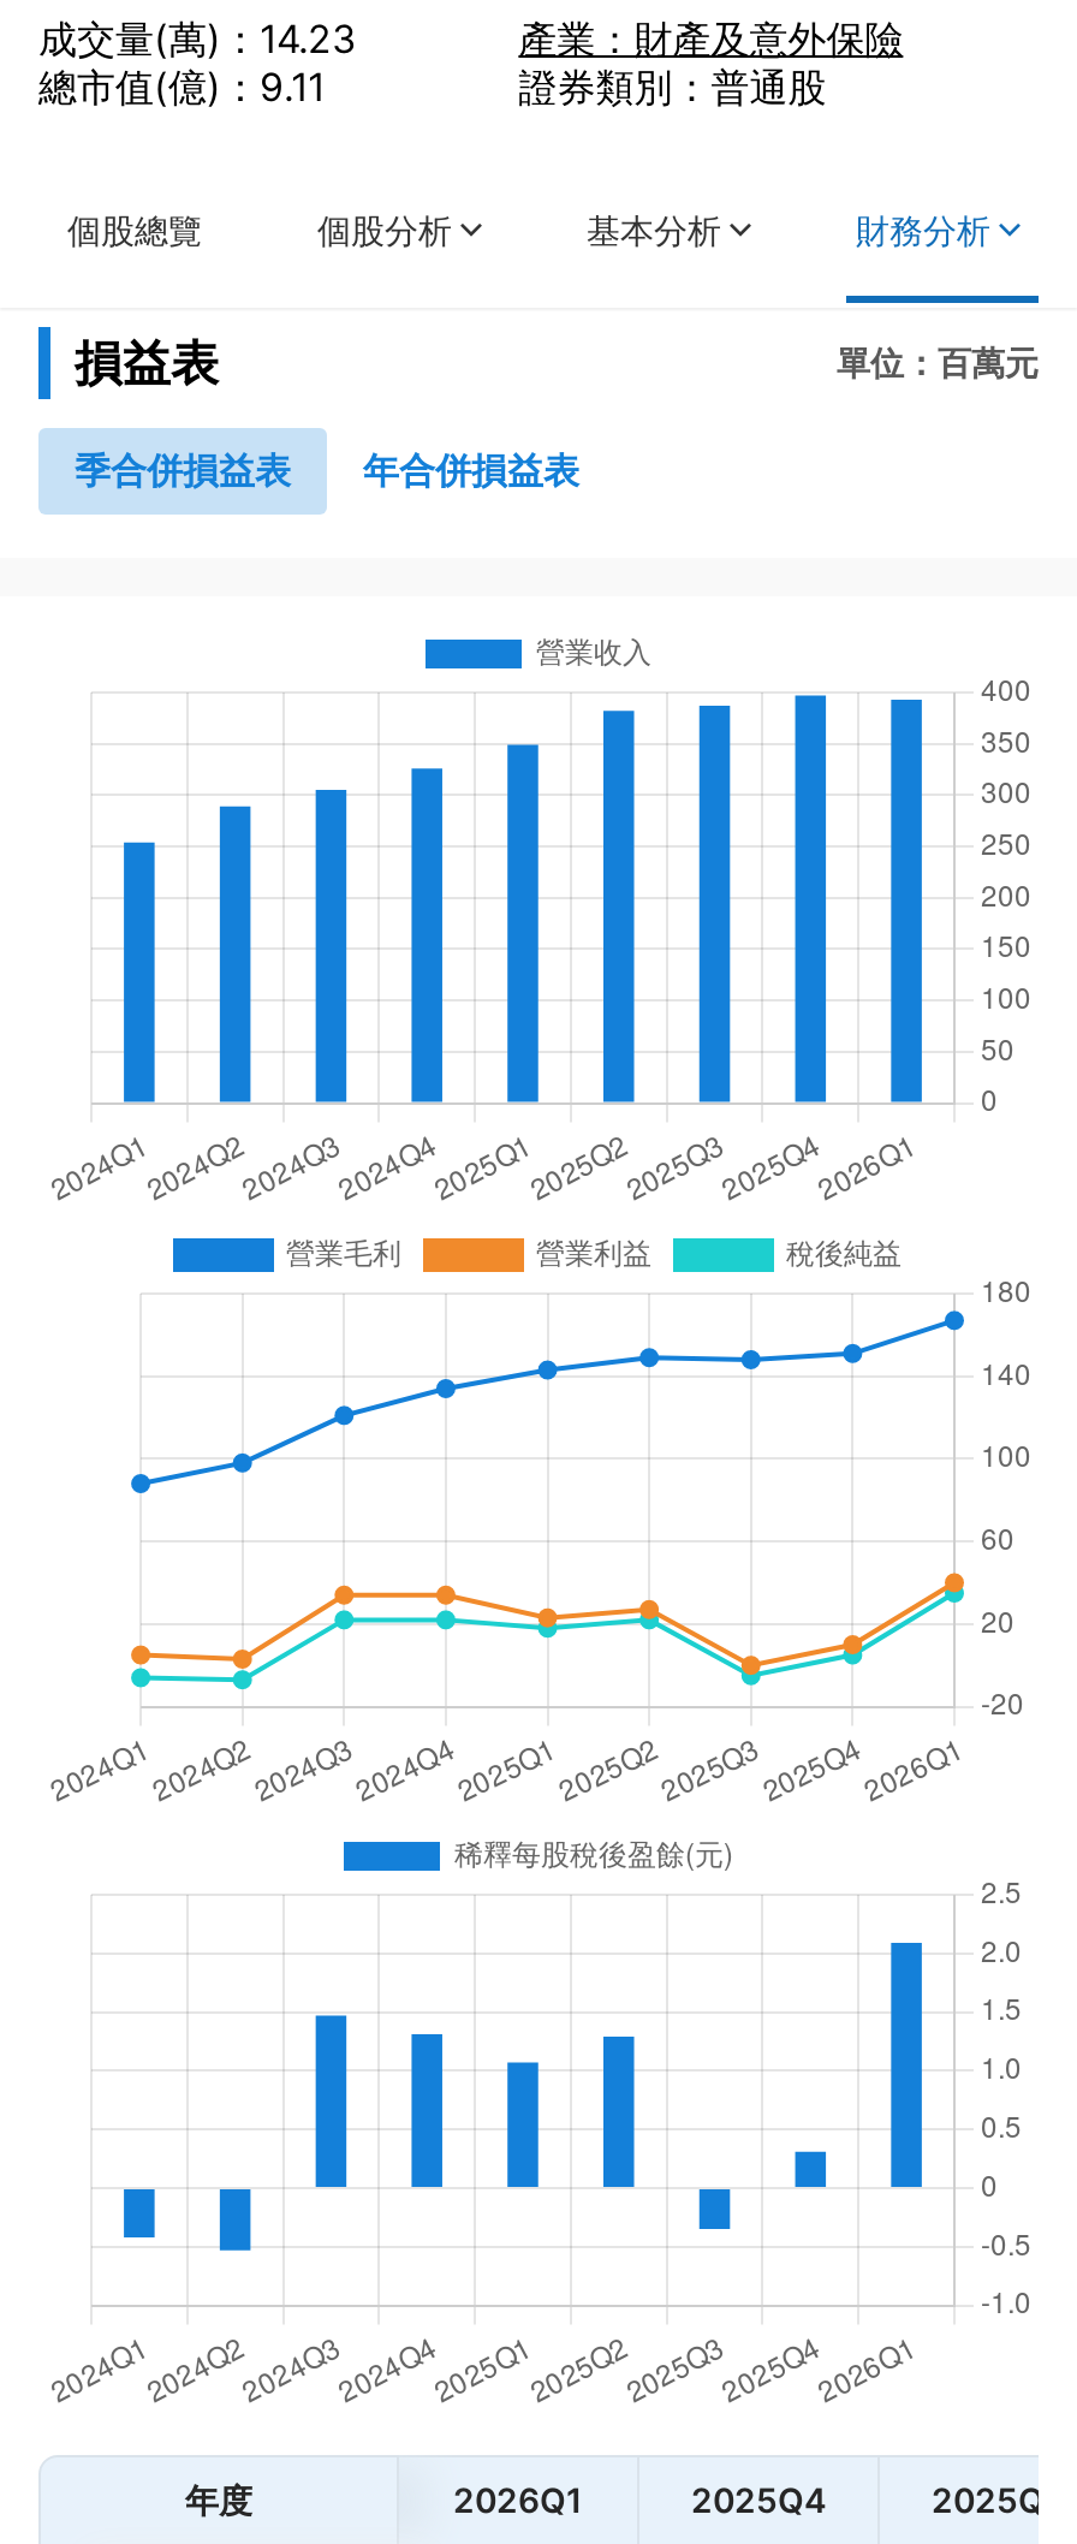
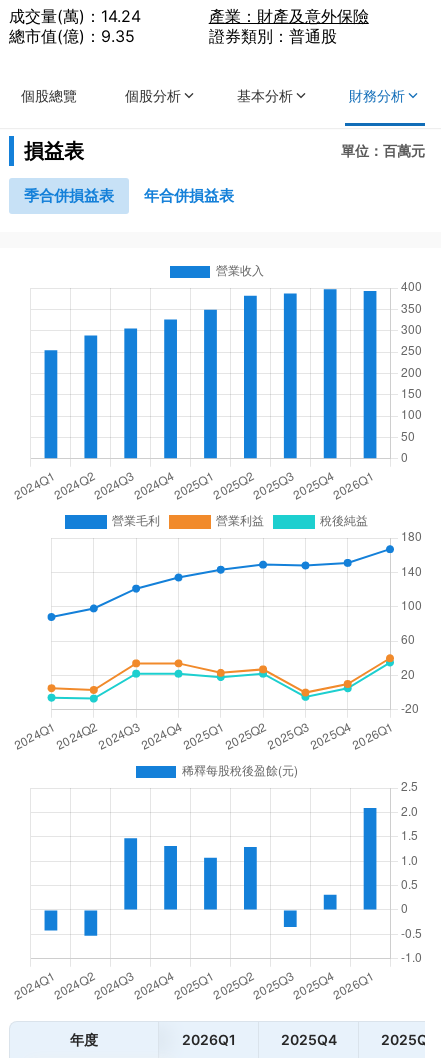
[38,14,356,63] 成交量(萬)：14.23 -> [9,6,141,26] 成交量(萬)：14.24
[38,63,325,111] 總市值(億)：9.11 -> [9,26,135,46] 總市值(億)：9.35

